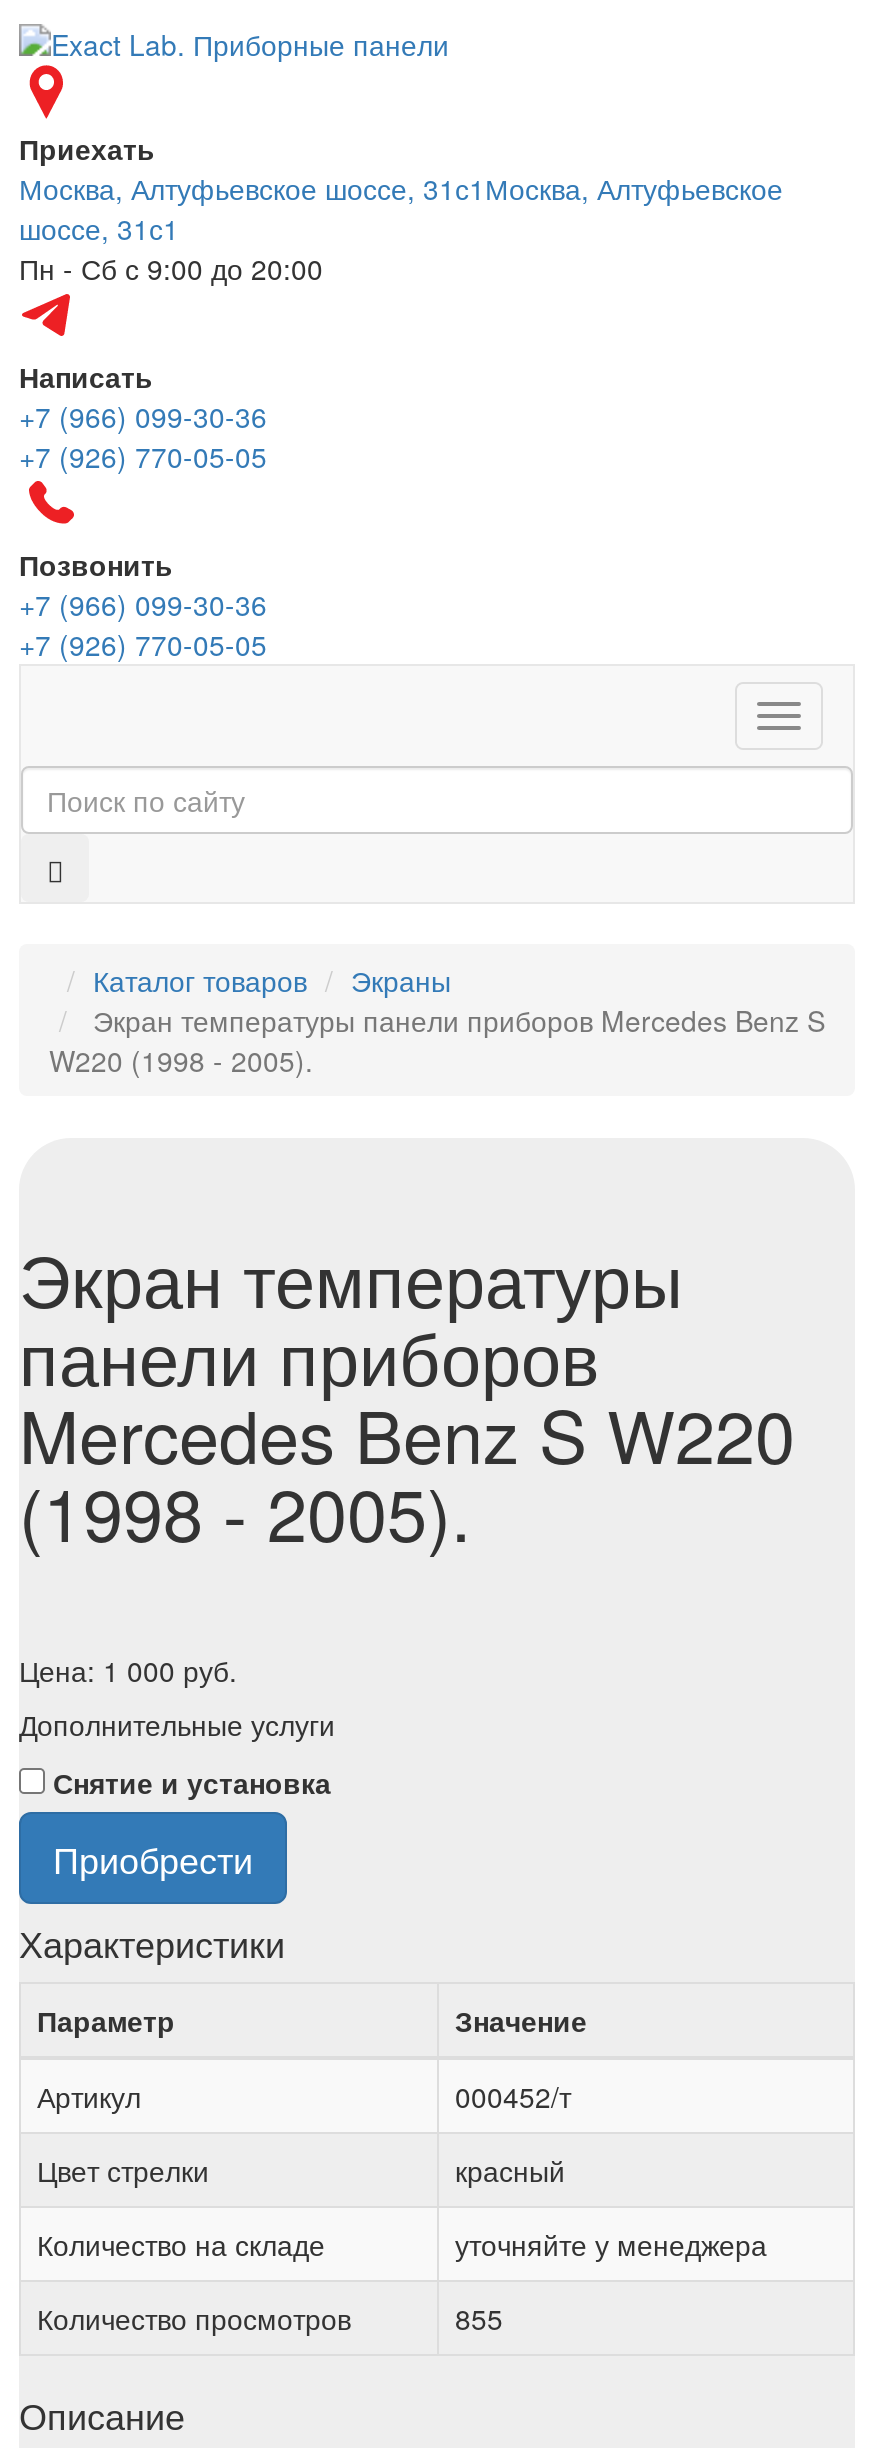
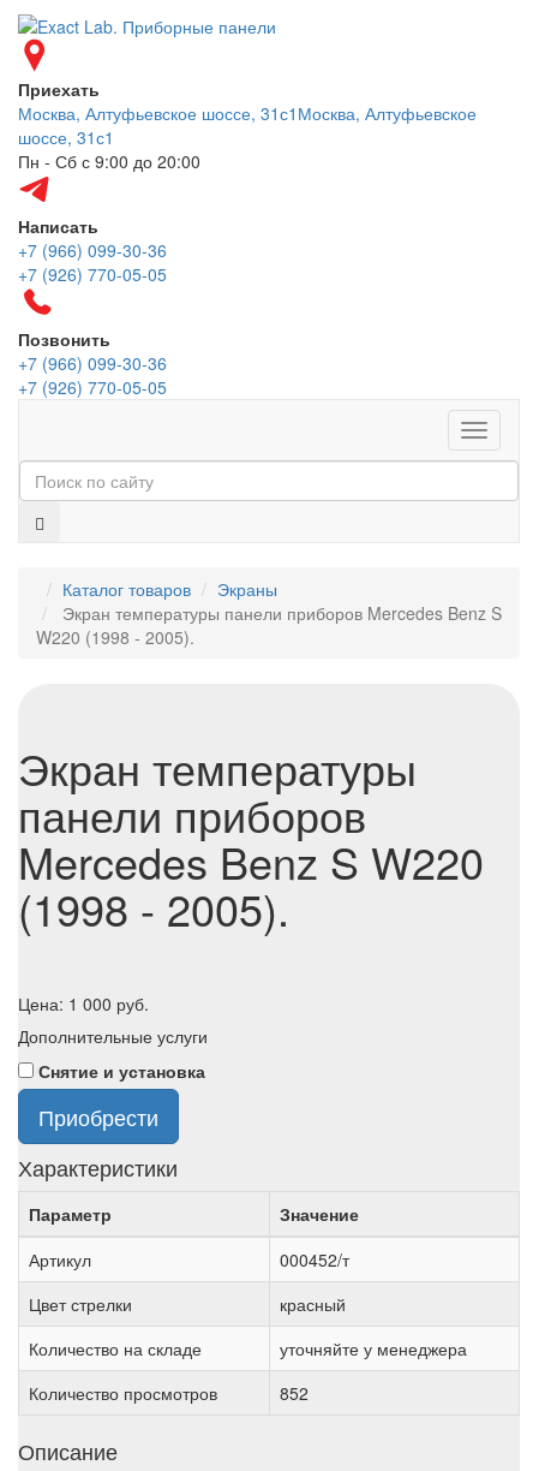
[455,2299,503,2339] 855 -> [280,1381,309,1405] 852

